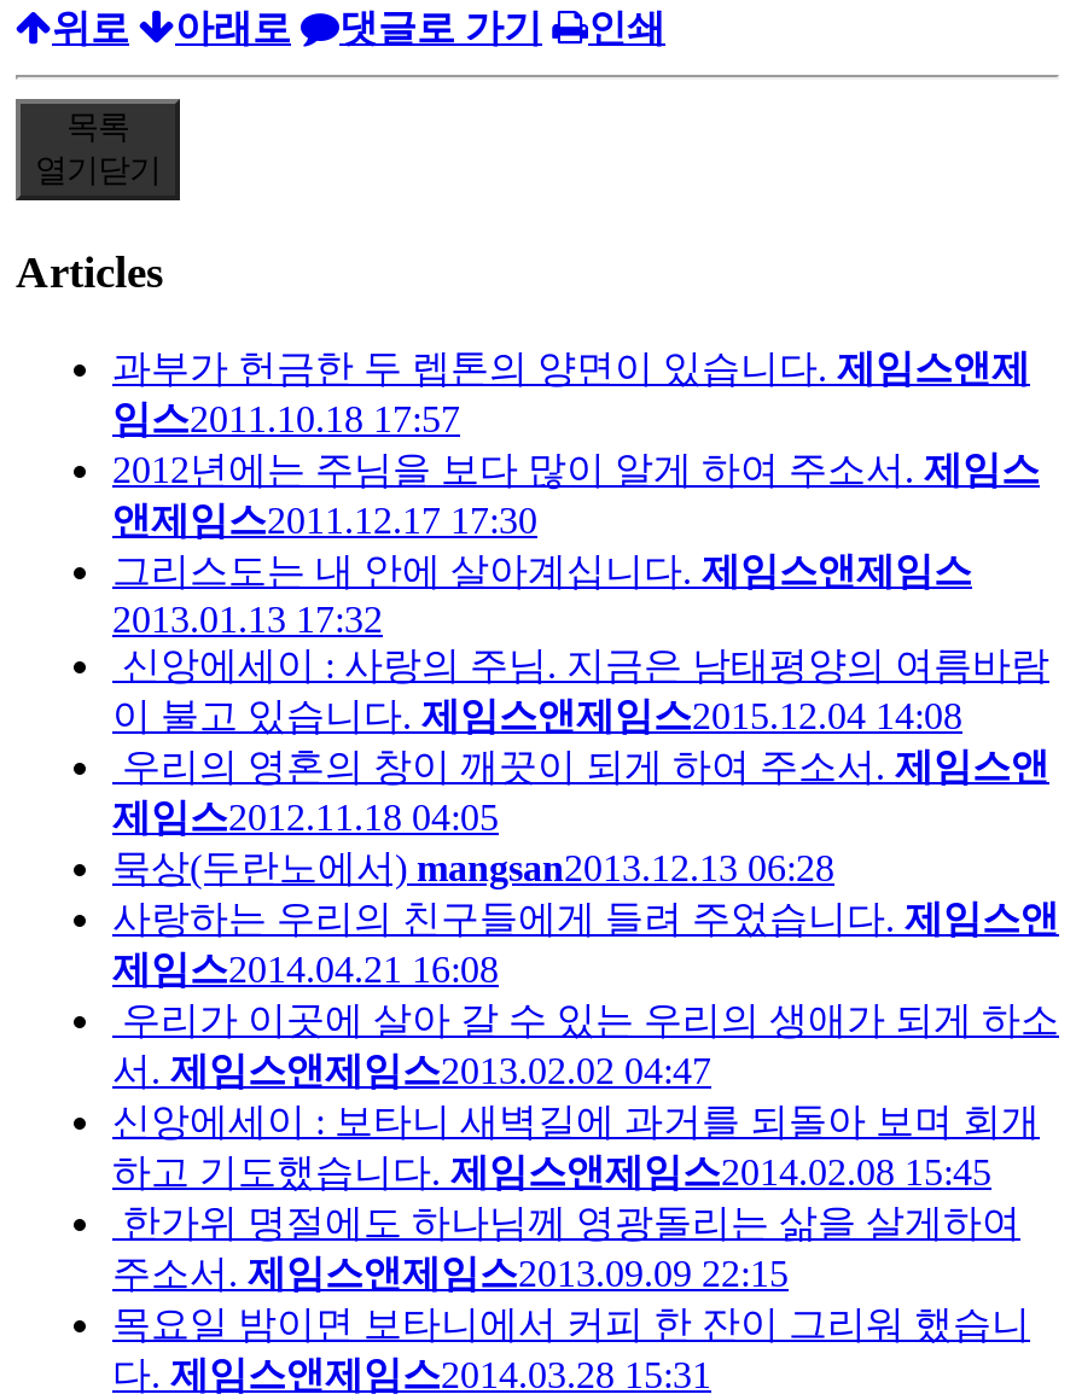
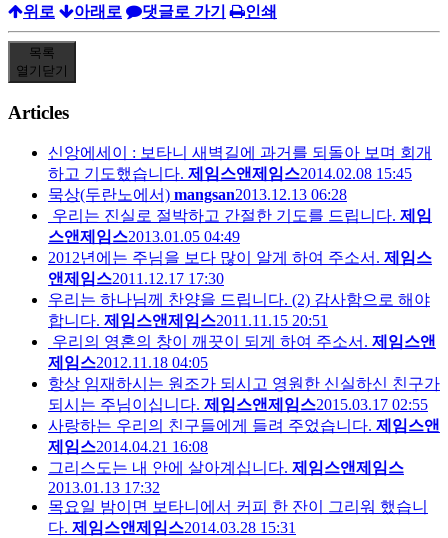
[112,347,1059,1091] 과부가 헌금한 두 렙톤의 양면이 있습니다. 제임스앤제 | 임스2011.10.18 17:57 | 신앙에세이 : 사랑의 주님. 지금은 남태평양의 여름바람 | 이 불고 있습니다. 제임스앤제임스2015.12.04 14:08 | 우리가 이곳에 살아 갈 수 있는 우리의 생애가 되게 하소 | 서. 제임스앤제임스2013.02.02 04:47 -> none
moved [112,448,1040,540] -> [48,249,432,287]: 2012년에는 주님을 보다 많이 알게 하여 주소서. 제임스 | 앤제임스2011.12.17 17:30
moved [112,550,1059,989] -> [48,417,440,496]: 사랑하는 우리의 친구들에게 들려 주었습니다. 제임스앤 | 제임스2014.04.21 16:08 | 그리스도는 내 안에 살아계십니다. 제임스앤제임스 | 2013.01.13 17:32
moved [112,745,1049,837] -> [48,333,436,371]: 우리의 영혼의 창이 깨끗이 되게 하여 주소서. 제임스앤 | 제임스2012.11.18 04:05
moved [112,847,834,888] -> [48,186,347,203]: 묵상(두란노에서) mangsan2013.12.13 06:28
moved [112,1100,1040,1192] -> [48,144,432,182]: 신앙에세이 : 보타니 새벽길에 과거를 되돌아 보며 회개 | 하고 기도했습니다. 제임스앤제임스2014.02.08 15:45
[112,1202,1020,1293] 한가위 명절에도 하나님께 영광돌리는 삶을 살게하여 | 주소서. 제임스앤제임스2013.09.09 22:15 -> [48,207,440,413] 우리는 진실로 절박하고 간절한 기도를 드립니다. 제임 | 스앤제임스2013.01.05 04:49 | 우리는 하나님께 찬양을 드립니다. (2) 감사함으로 해야 | 합니다. 제임스앤제임스2011.11.15 20:51 | 항상 임재하시는 원조가 되시고 영원한 신실하신 친구가 | 되시는 주님이십니다. 제임스앤제임스2015.03.17 02:55

